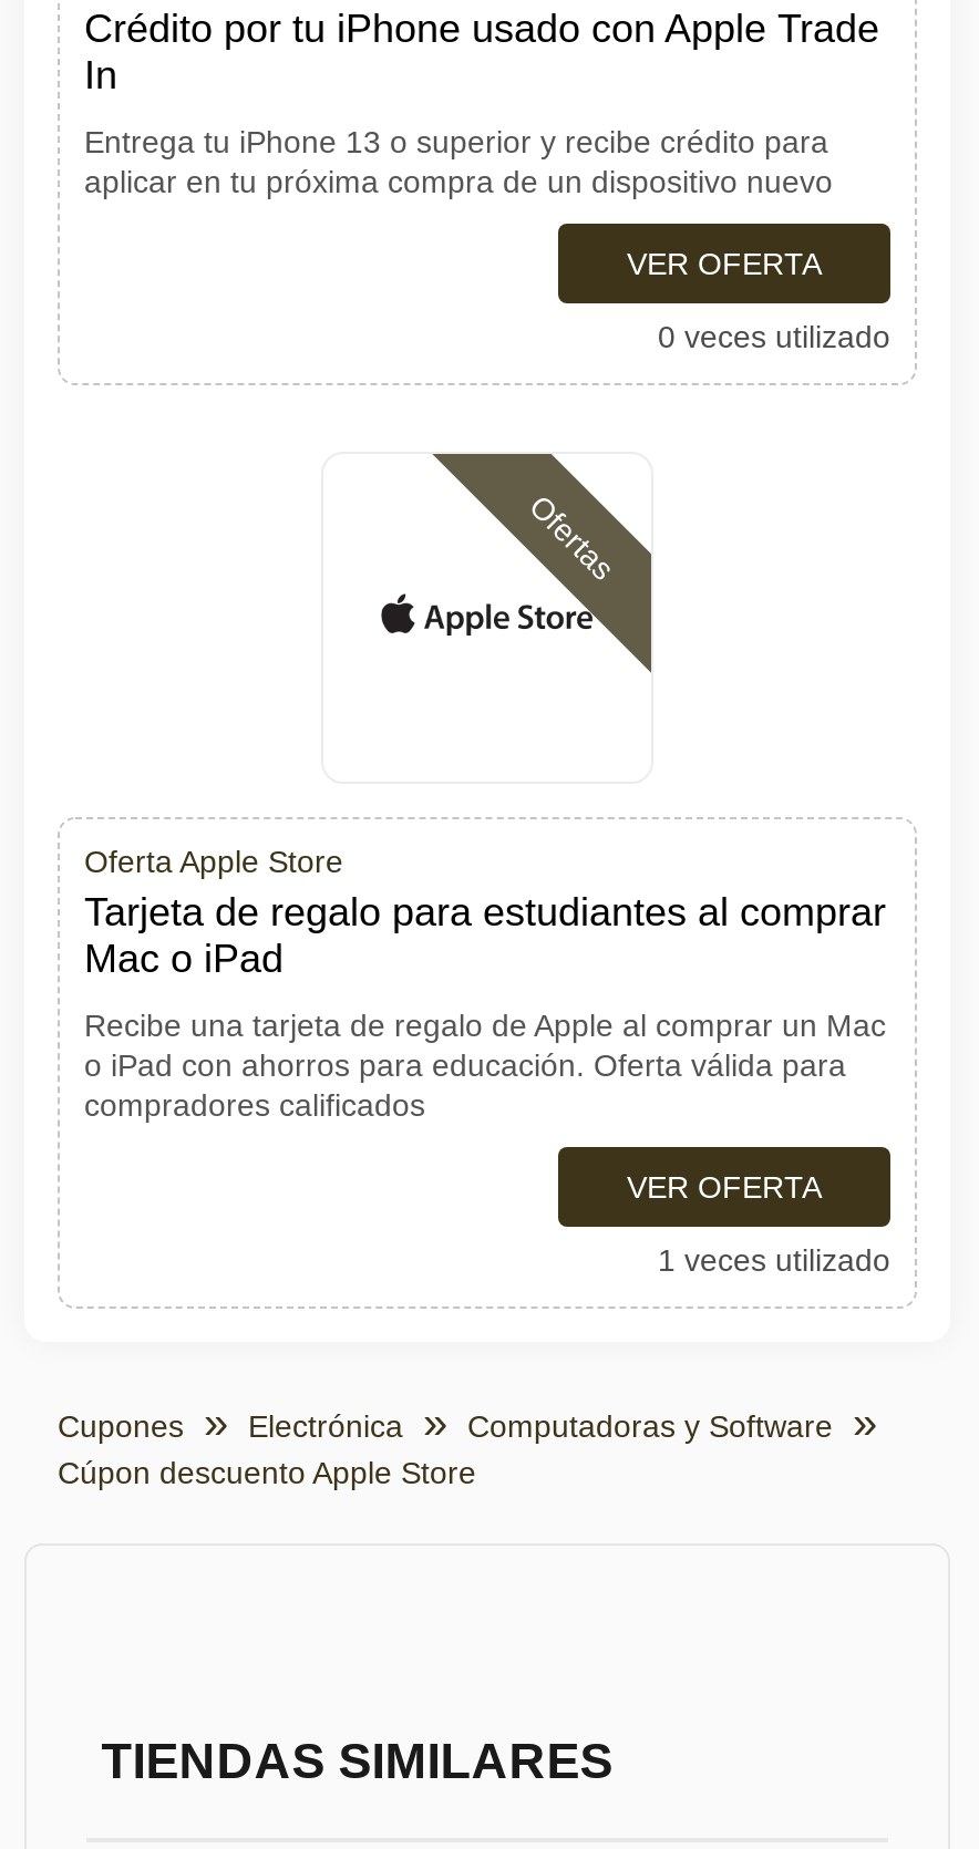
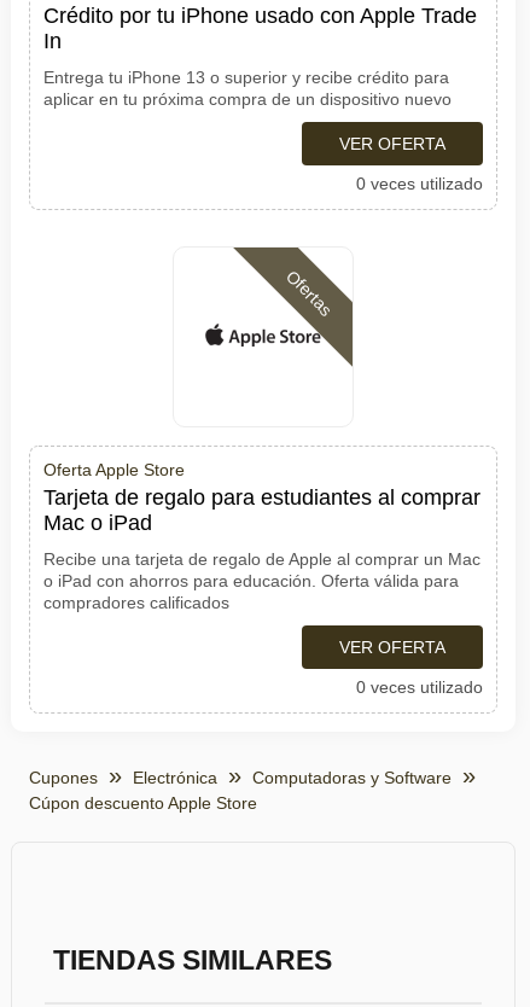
[658,1242,890,1278] 1 veces utilizado -> [356,677,483,697] 0 veces utilizado

